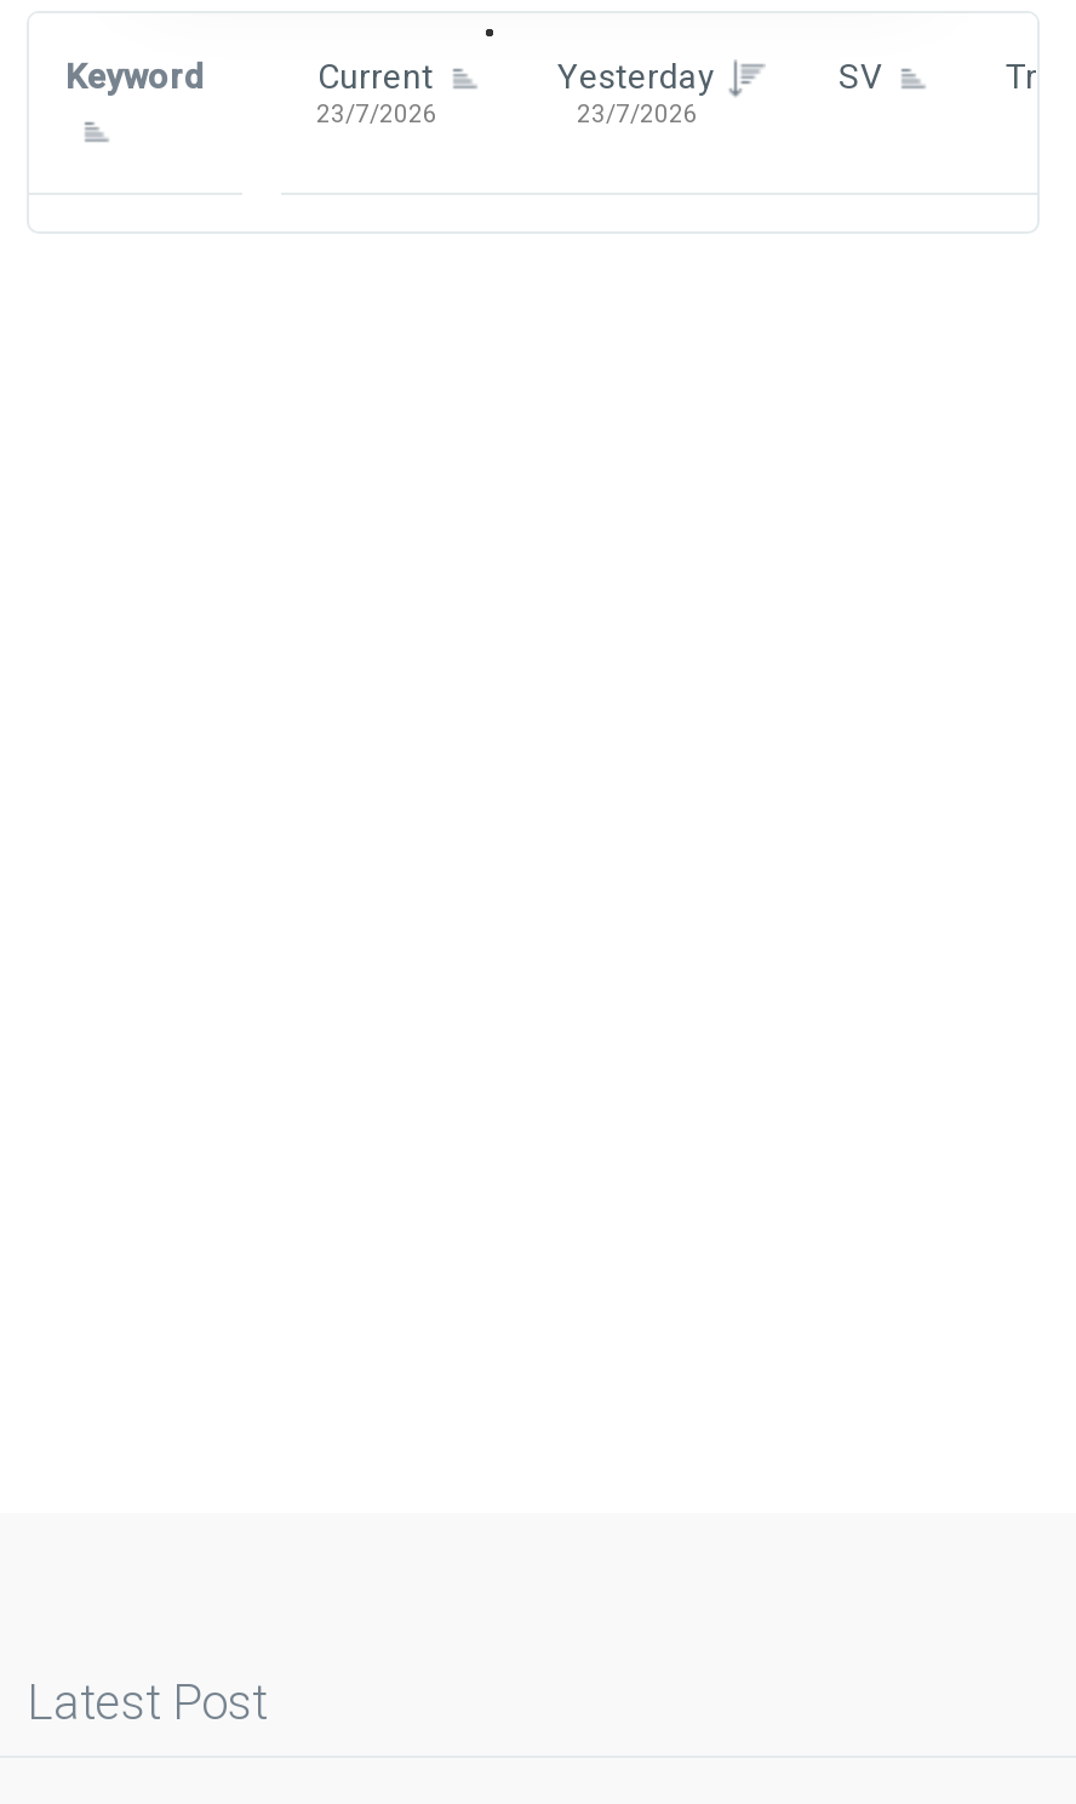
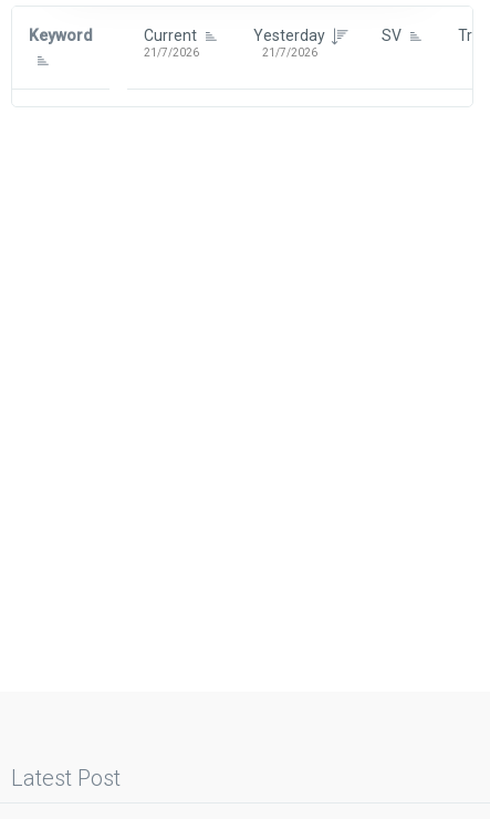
[316,101,437,127] 23/7/2026 -> [143,46,199,59] 21/7/2026
[577,101,698,127] 23/7/2026 -> [262,46,317,59] 21/7/2026

